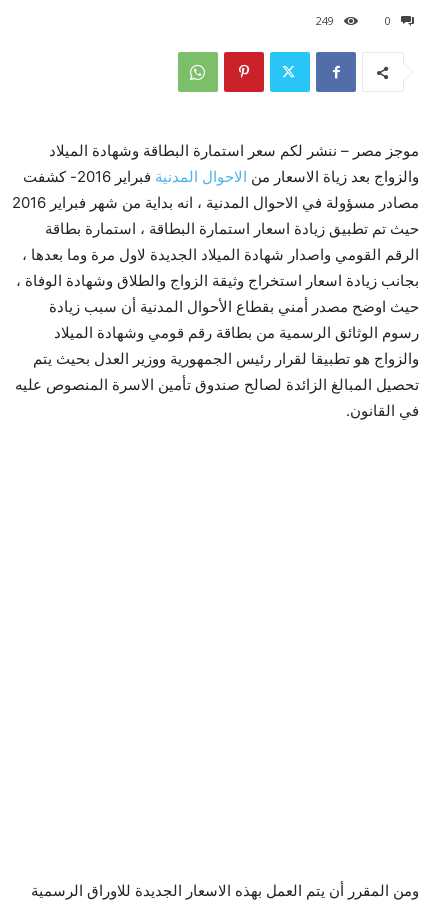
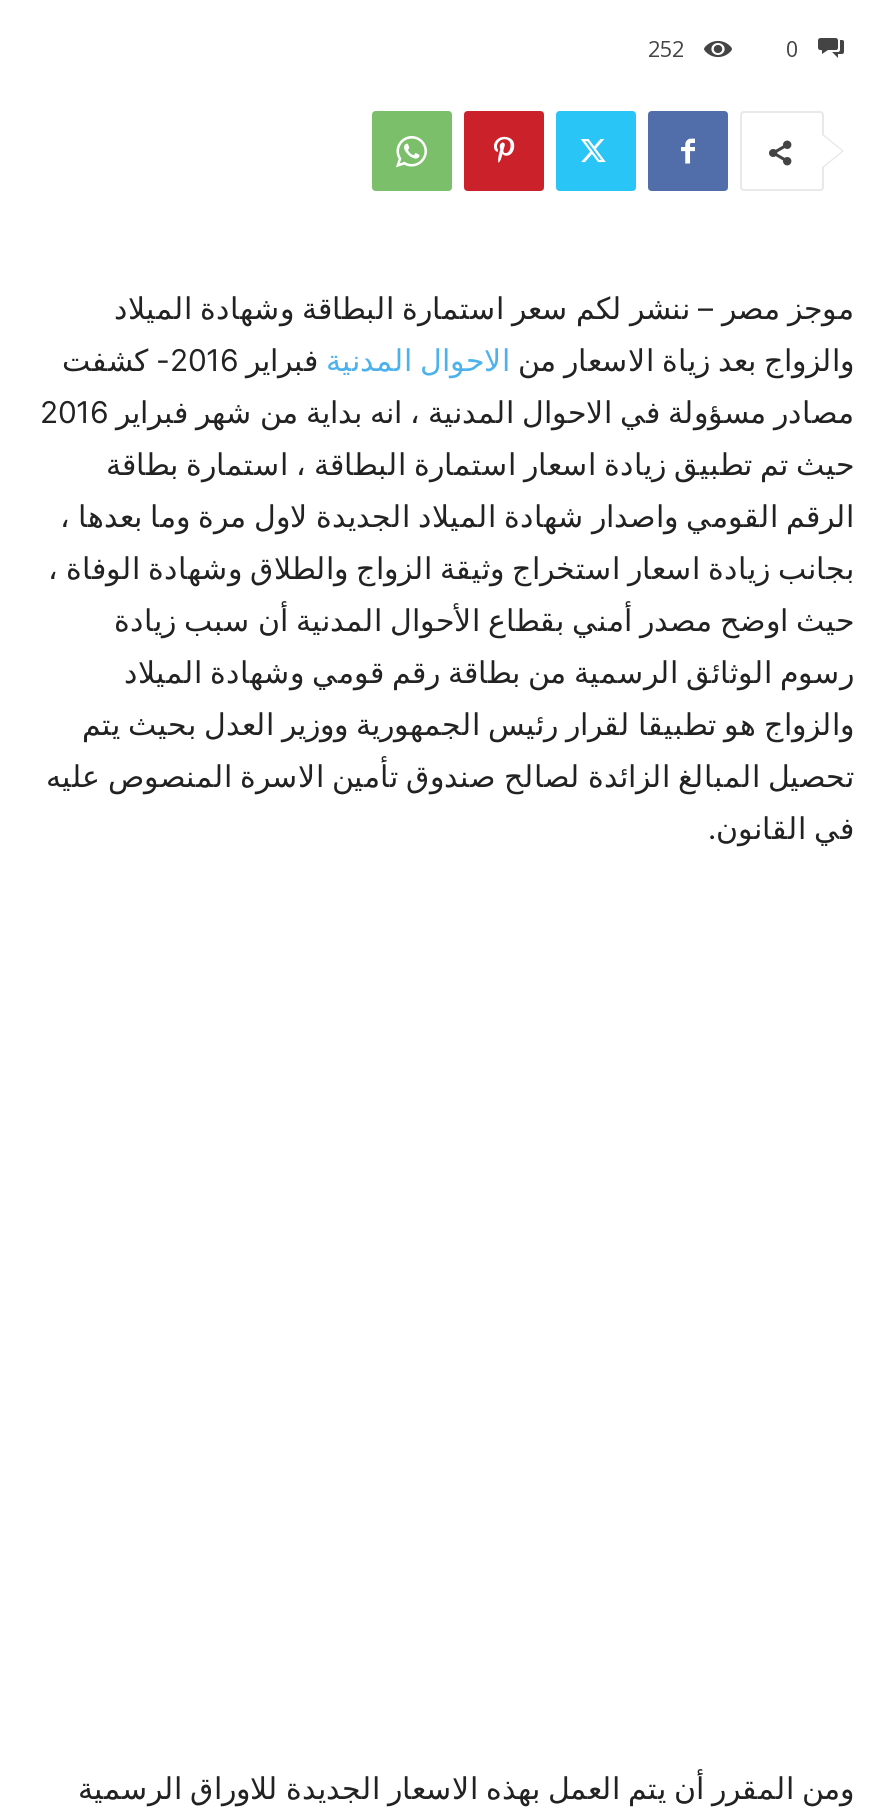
[316,13,334,28] 249 -> [648,33,684,63] 252

